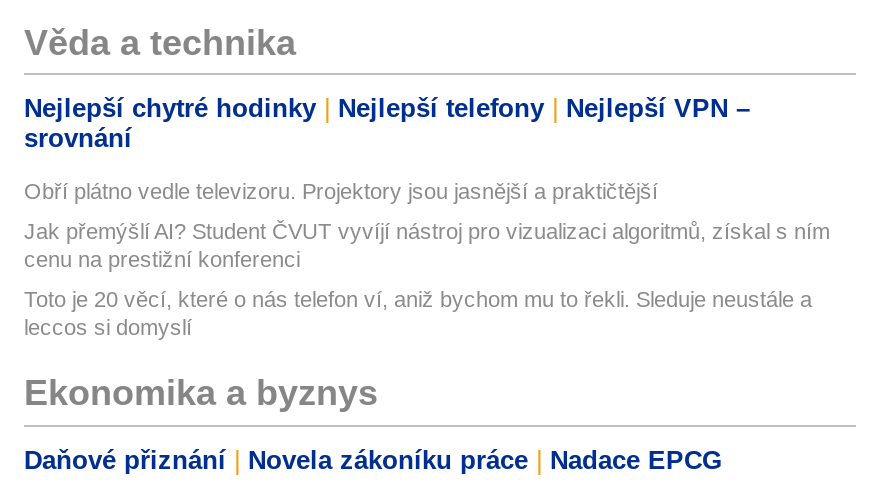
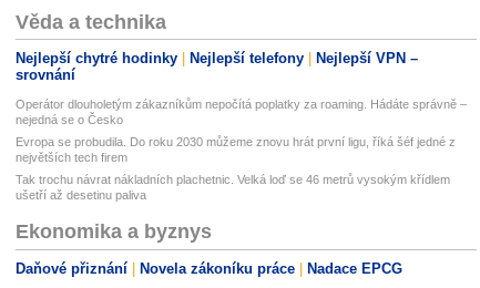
[24,179,658,203] Obří plátno vedle televizoru. Projektory jsou jasnější a praktičtější -> [16,98,467,126] Operátor dlouholetým zákazníkům nepočítá poplatky za roaming. Hádáte správně – | nejedná se o Česko
[24,219,830,271] Jak přemýšlí AI? Student ČVUT vyvíjí nástroj pro vizualizaci algoritmů, získal s ním | cenu na prestižní konferenci -> [16,135,456,164] Evropa se probudila. Do roku 2030 můžeme znovu hrát první ligu, říká šéf jedné z | největších tech firem
[24,287,812,339] Toto je 20 věcí, které o nás telefon ví, aniž bychom mu to řekli. Sleduje neustále a | leccos si domyslí -> [16,173,450,202] Tak trochu návrat nákladních plachetnic. Velká loď se 46 metrů vysokým křídlem | ušetří až desetinu paliva

